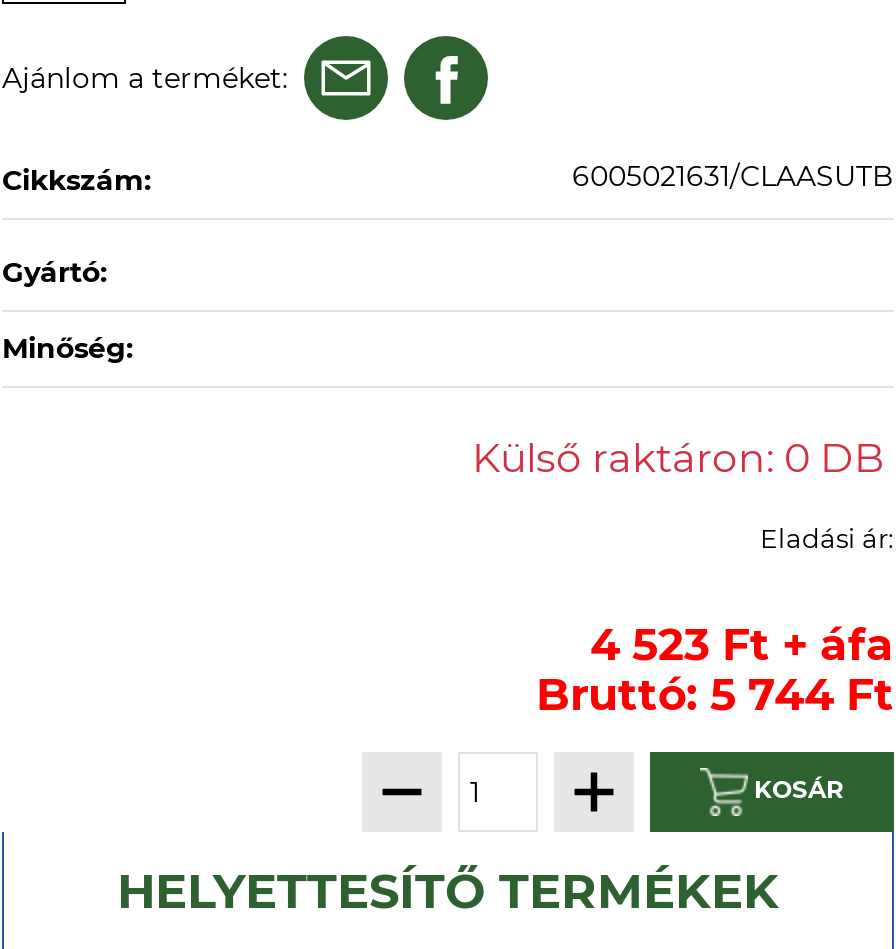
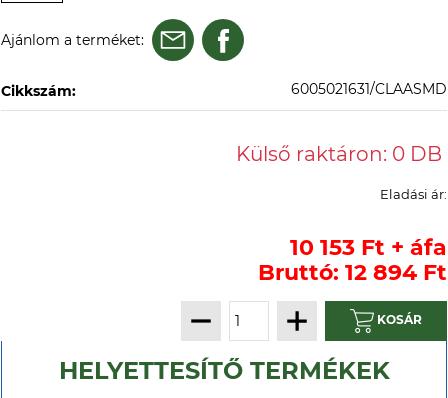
[2,158,894,366] 6005021631/CLAASUTB | Gyártó: | Minőség: -> [291,80,447,98] 6005021631/CLAASMD
[590,618,894,672] 4 523 Ft + áfa -> [290,234,447,261] 10 153 Ft + áfa
[536,668,894,722] Bruttó: 5 744 Ft -> [258,259,447,286] Bruttó: 12 894 Ft

